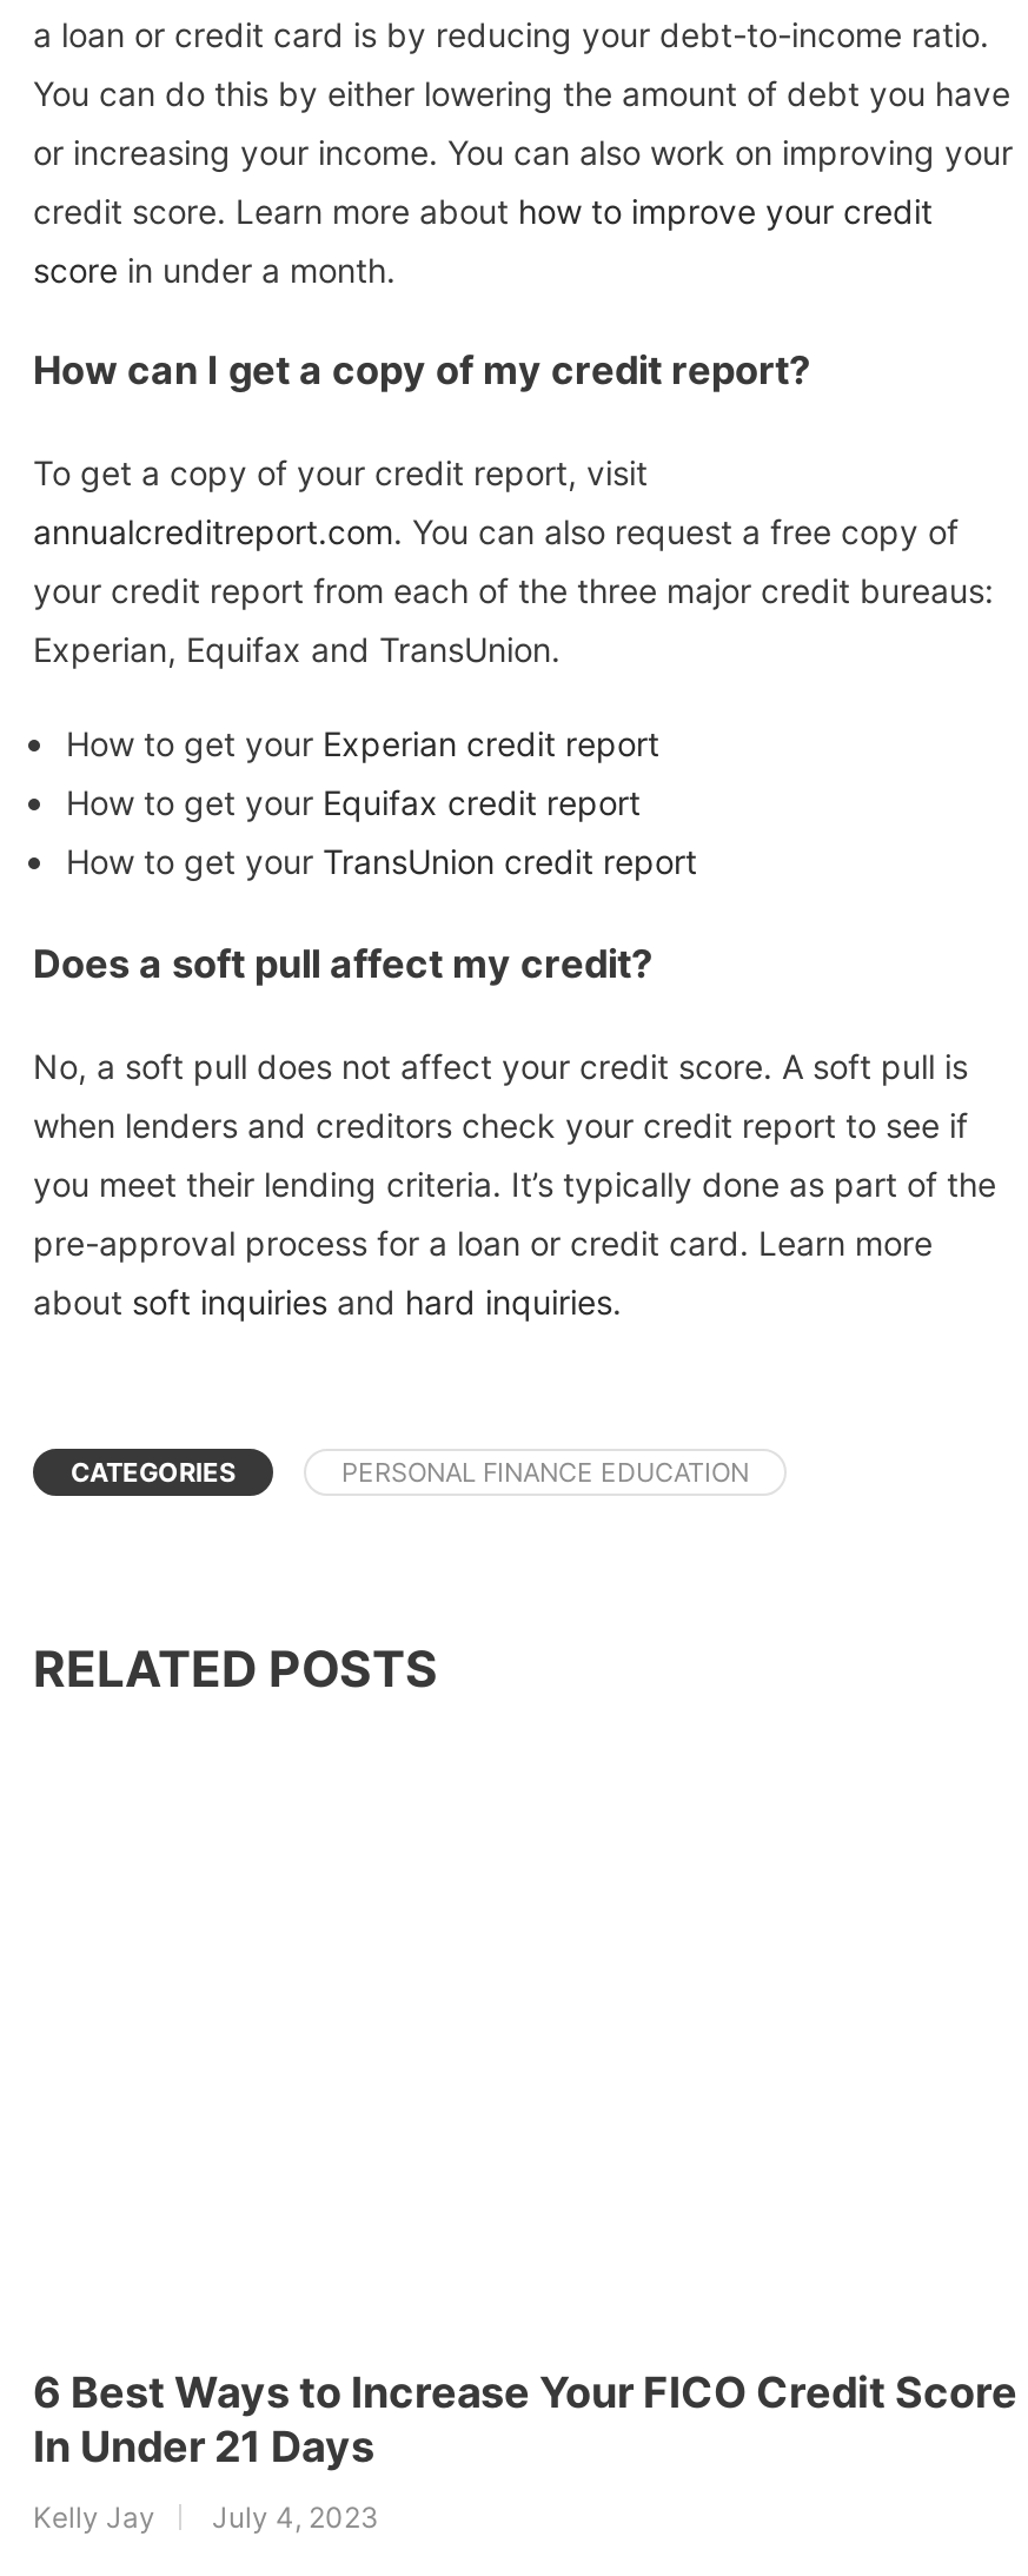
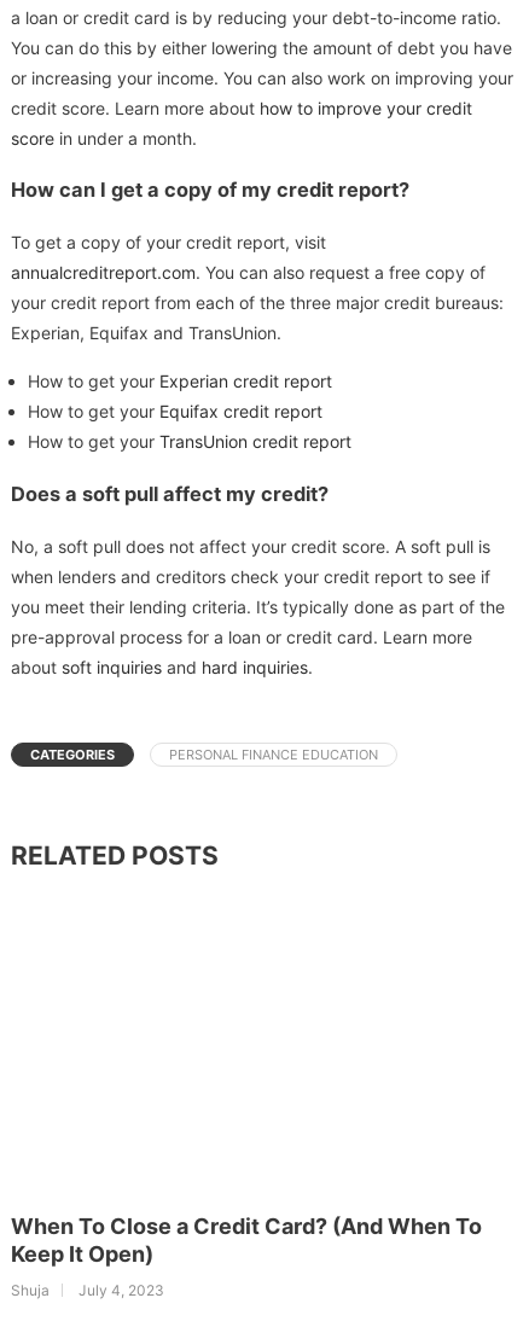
[33,2368,1017,2472] 6 Best Ways to Increase Your FICO Credit Score | In Under 21 Days -> [11,1214,482,1267] When To Close a Credit Card? (And When To | Keep It Open)
[33,2500,155,2535] Kelly Jay -> [11,1281,50,1300] Shuja

